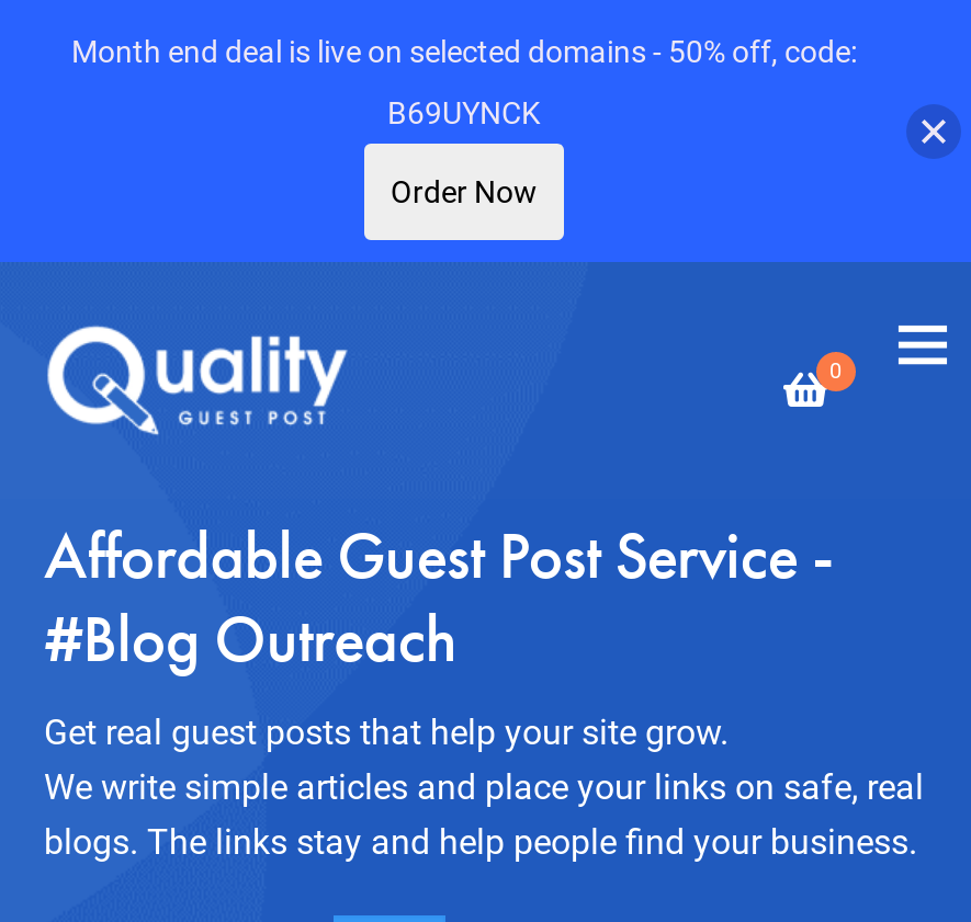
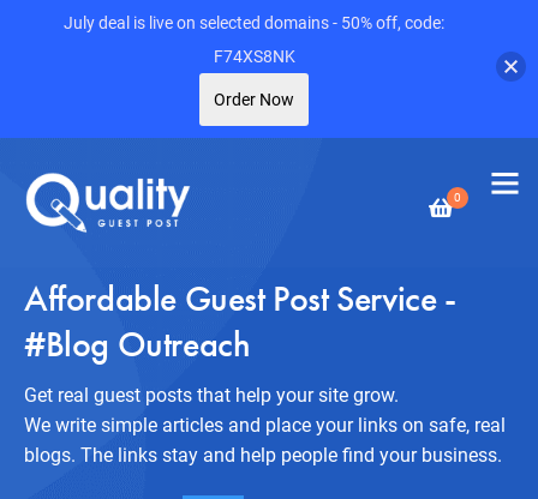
[71,34,857,69] Month end deal is live on selected domains - 50% off, code: -> [64,13,444,32] July deal is live on selected domains - 50% off, code:
[387,95,541,130] B69UYNCK -> [213,47,295,66] F74XS8NK

